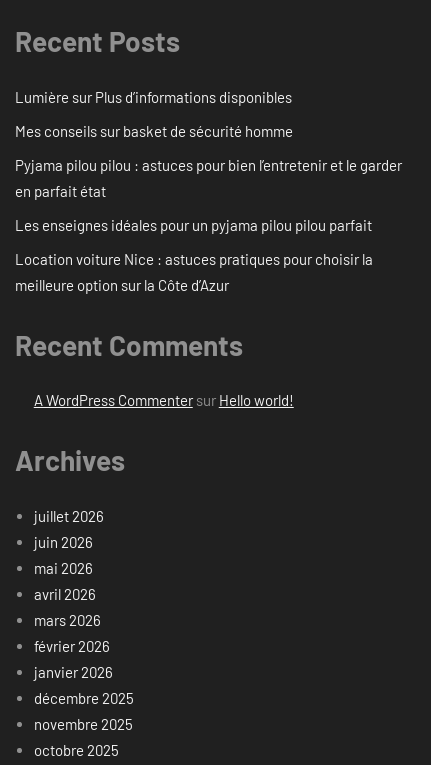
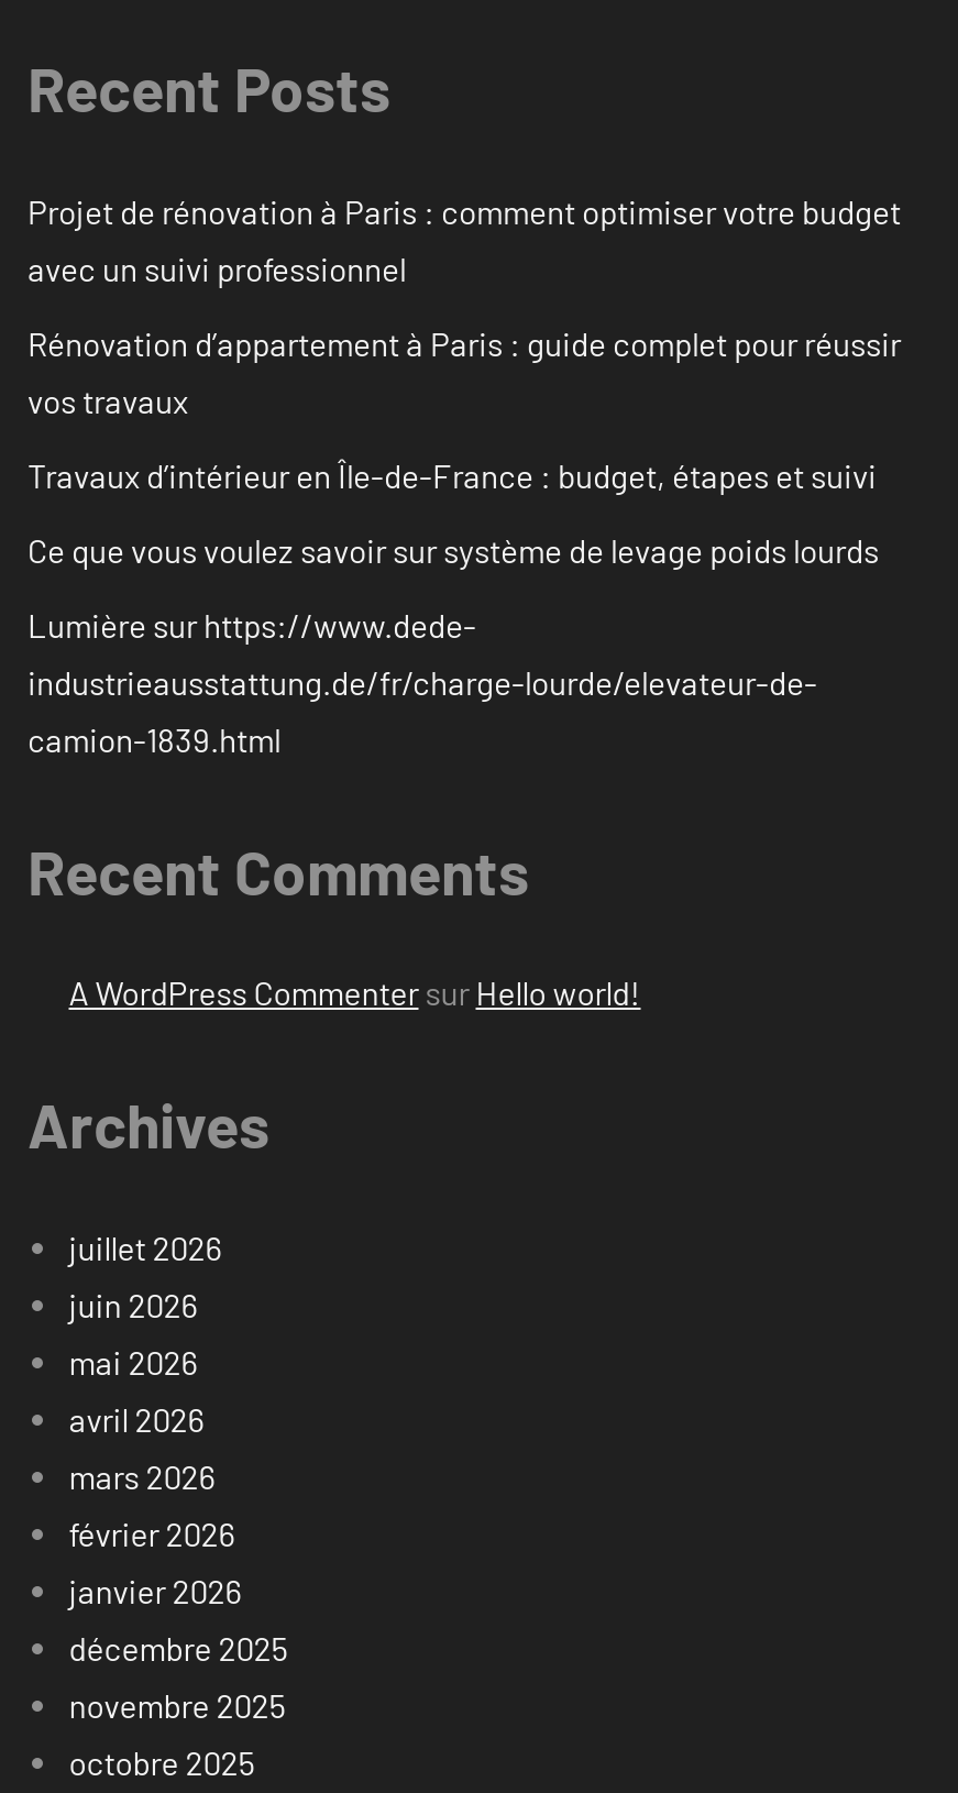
[15,88,292,106] Lumière sur Plus d’informations disponibles -> [27,191,901,288] Projet de rénovation à Paris : comment optimiser votre budget | avec un suivi professionnel
[15,122,293,140] Mes conseils sur basket de sécurité homme -> [27,323,901,420] Rénovation d’appartement à Paris : guide complet pour réussir | vos travaux
[15,156,402,200] Pyjama pilou pilou : astuces pour bien l’entretenir et le garder | en parfait état -> [27,455,877,495] Travaux d’intérieur en Île-de-France : budget, étapes et suivi
[15,216,372,234] Les enseignes idéales pour un pyjama pilou pilou parfait -> [27,530,879,569] Ce que vous voulez savoir sur système de levage poids lourds
[15,250,373,294] Location voiture Nice : astuces pratiques pour choisir la | meilleure option sur la Côte d’Azur -> [27,605,817,759] Lumière sur https://www.dede- | industrieausstattung.de/fr/charge-lourde/elevateur-de- | camion-1839.html

